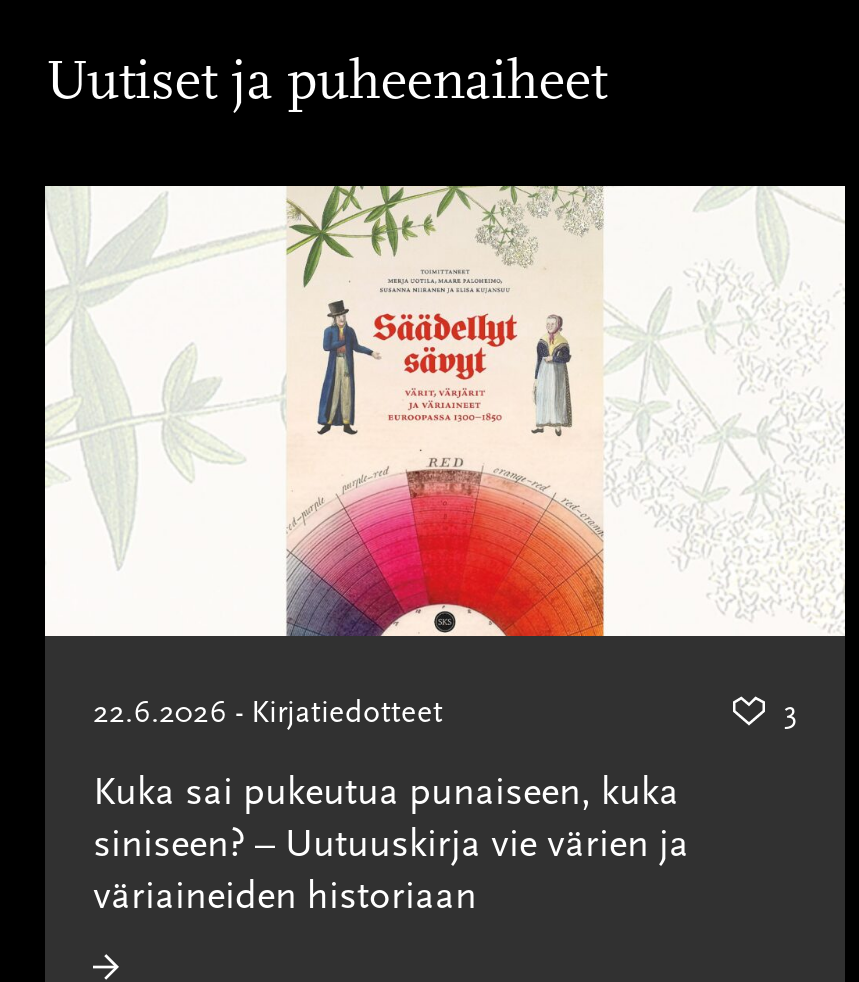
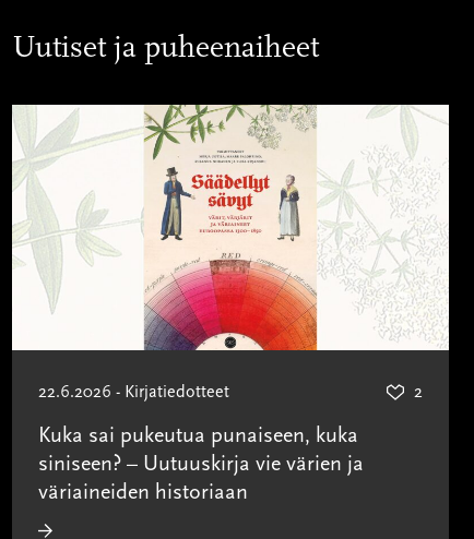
[783,694,797,730] 3 -> [414,382,423,402] 2

